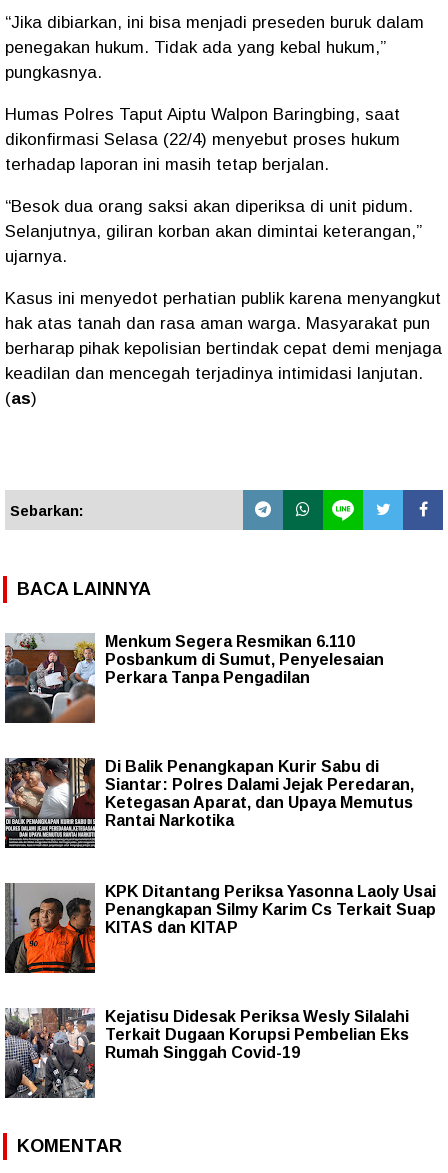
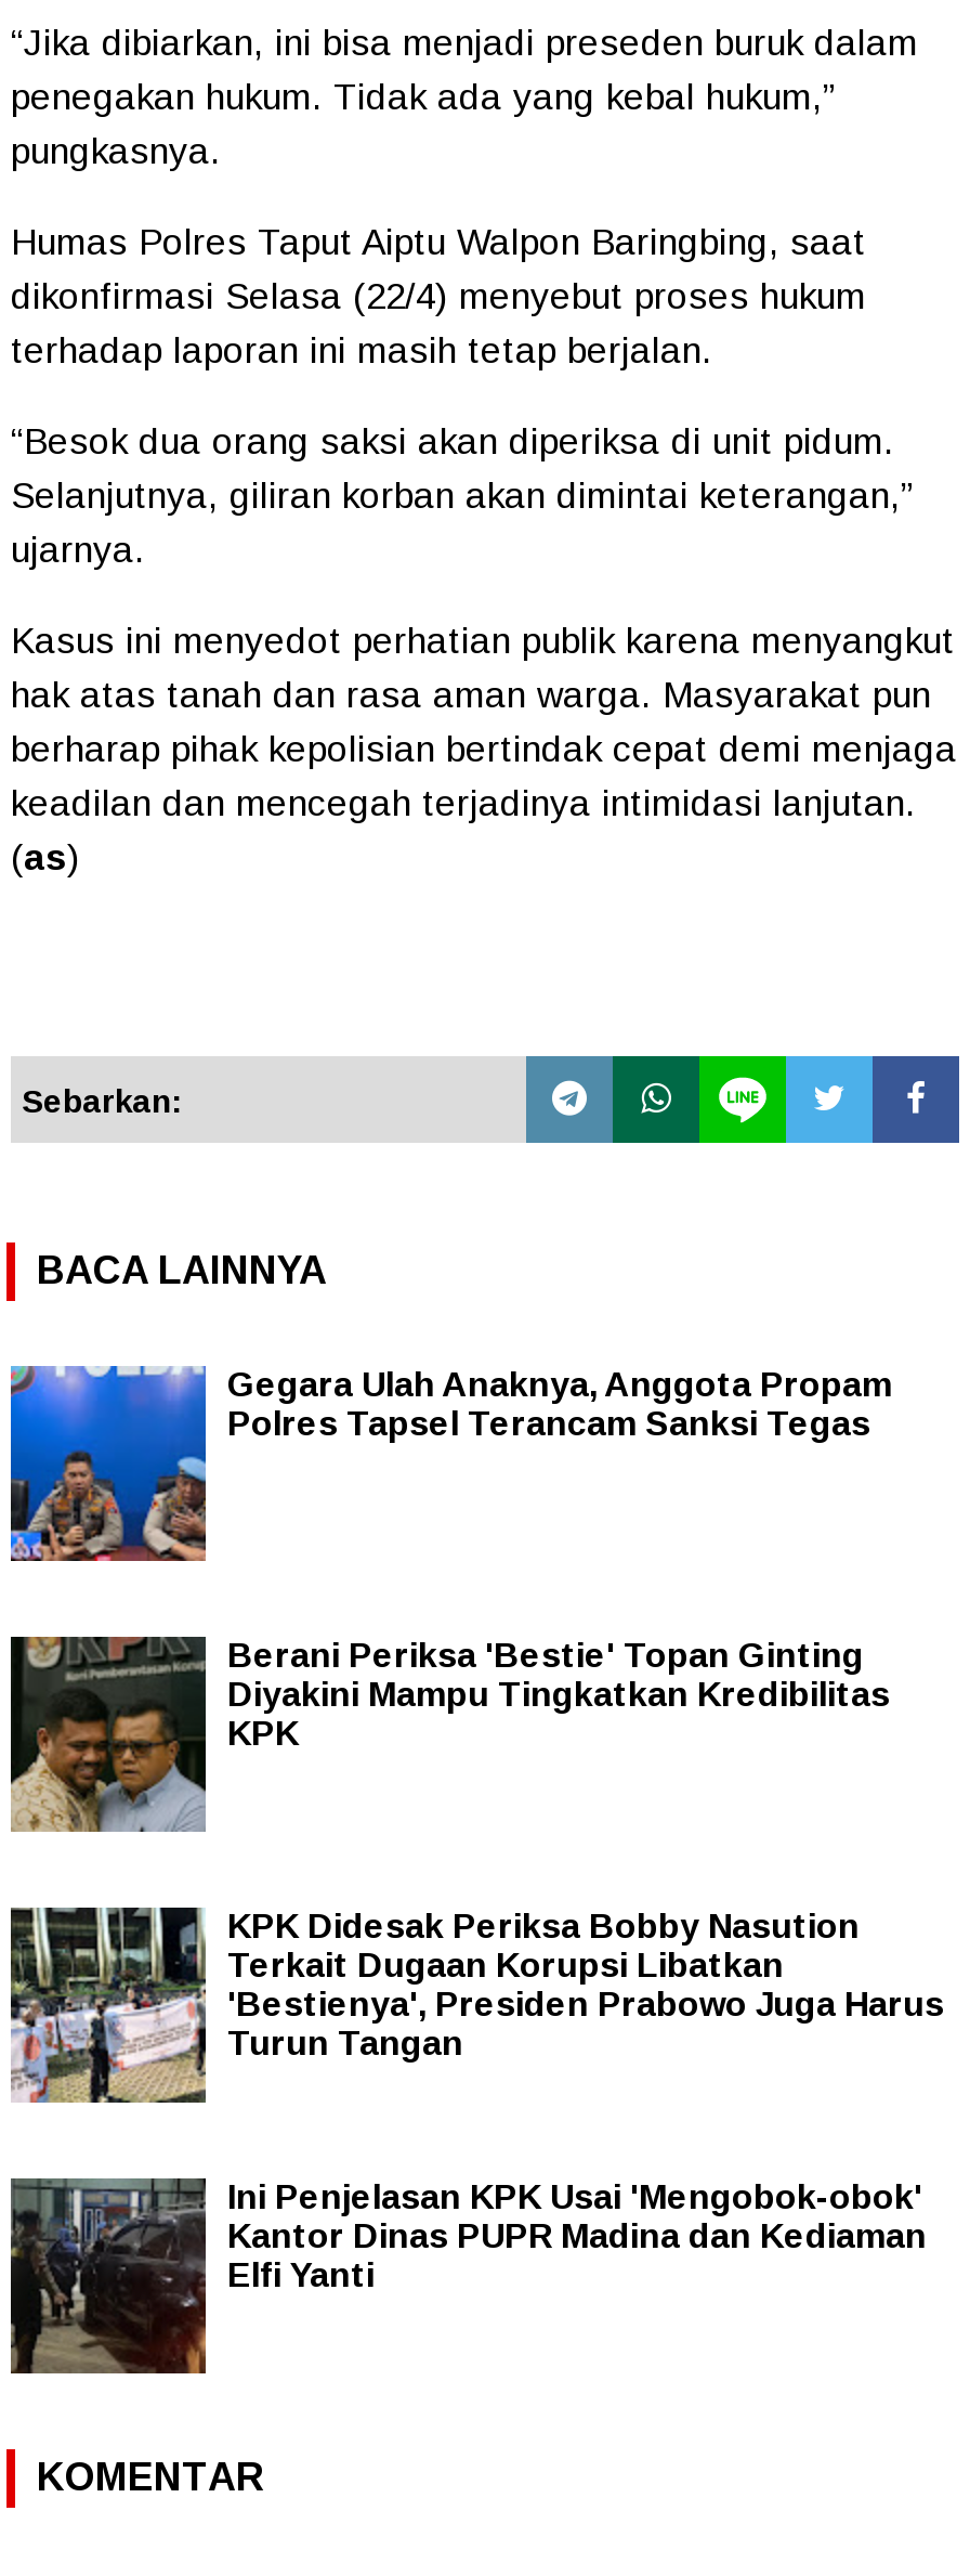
[4,633,384,724] [image] | Menkum Segera Resmikan 6.110 | Posbankum di Sumut, Penyelesaian | Perkara Tanpa Pengadilan -> [9,1366,892,1563] [image] | Gegara Ulah Anaknya, Anggota Propam | Polres Tapsel Terancam Sanksi Tegas
[4,757,414,849] [image] | Di Balik Penangkapan Kurir Sabu di | Siantar: Polres Dalami Jejak Peredaran, | Ketegasan Aparat, dan Upaya Memutus | Rantai Narkotika -> [9,1635,890,1834] [image] | Berani Periksa 'Bestie' Topan Ginting | Diyakini Mampu Tingkatkan Kredibilitas | KPK
[4,883,436,974] [image] | KPK Ditantang Periksa Yasonna Laoly Usai | Penangkapan Silmy Karim Cs Terkait Suap | KITAS dan KITAP -> [11,1907,944,2105] [image] | KPK Didesak Periksa Bobby Nasution | Terkait Dugaan Korupsi Libatkan | 'Bestienya', Presiden Prabowo Juga Harus | Turun Tangan
[4,1008,409,1099] [image] | Kejatisu Didesak Periksa Wesly Silalahi | Terkait Dugaan Korupsi Pembelian Eks | Rumah Singgah Covid-19 -> [11,2178,927,2373] [image] | Ini Penjelasan KPK Usai 'Mengobok-obok' | Kantor Dinas PUPR Madina dan Kediaman | Elfi Yanti

